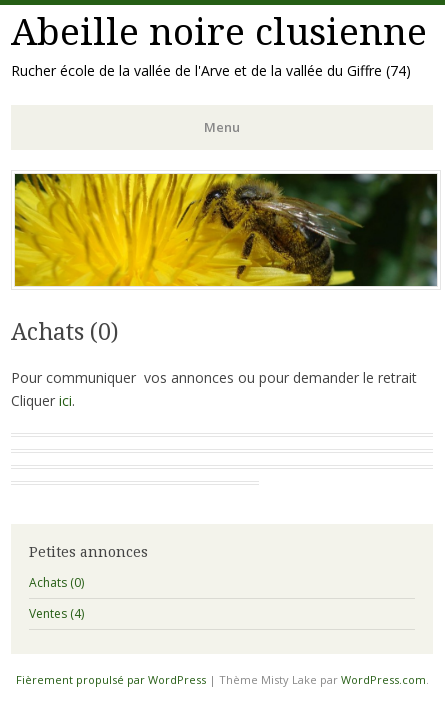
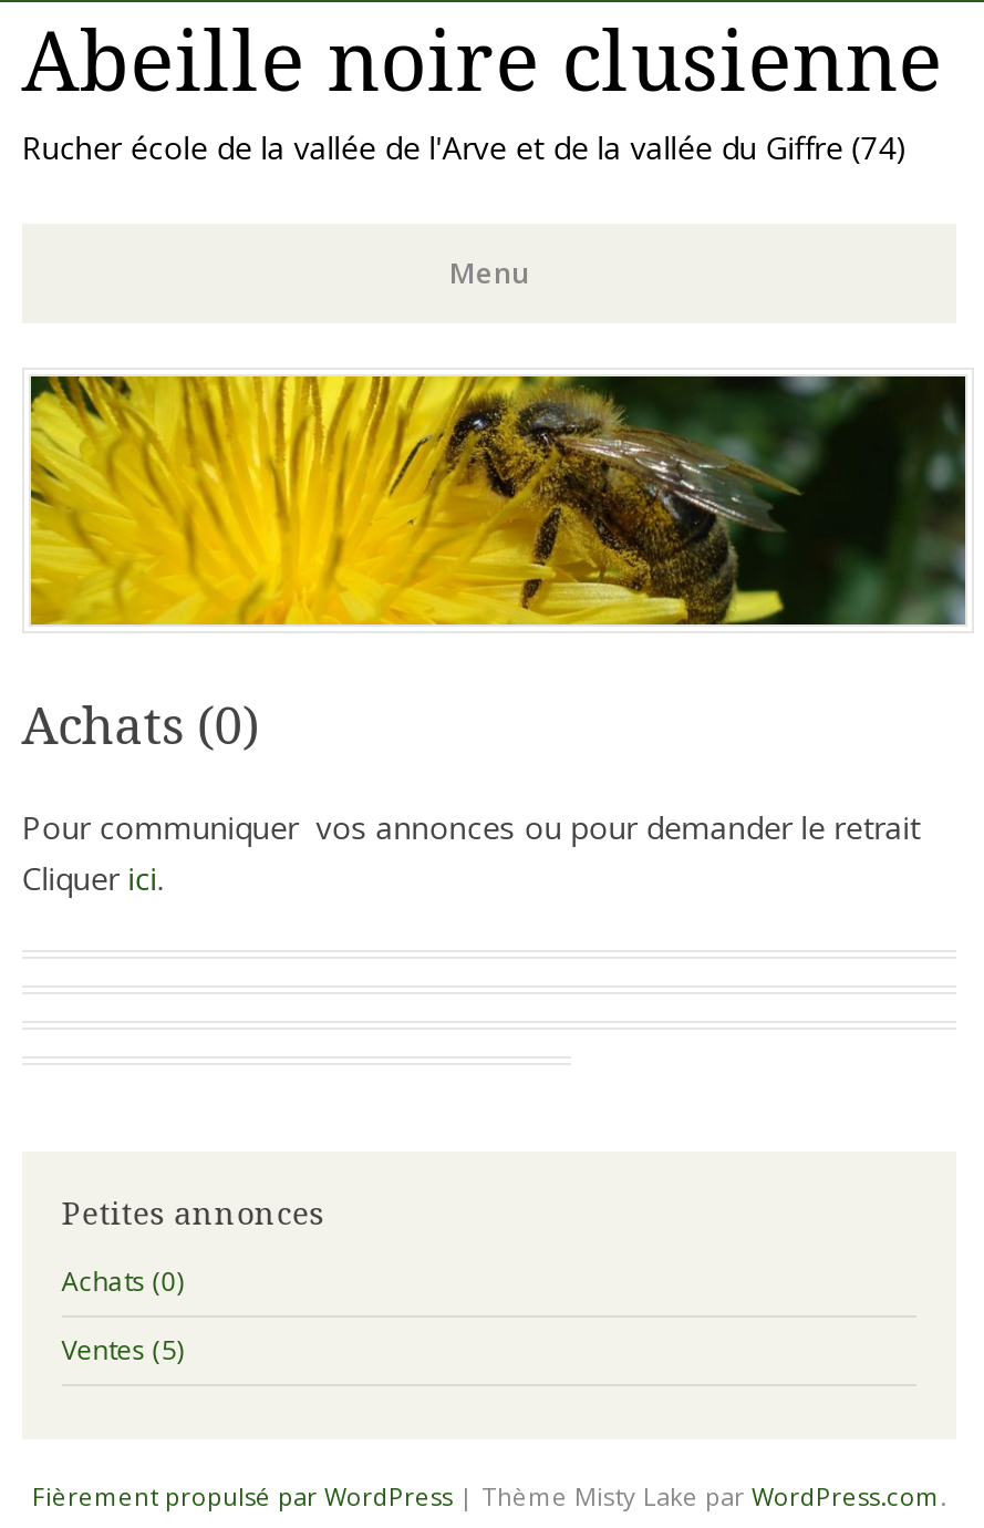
[29,605,84,622] Ventes (4) -> [62,1331,183,1369] Ventes (5)

